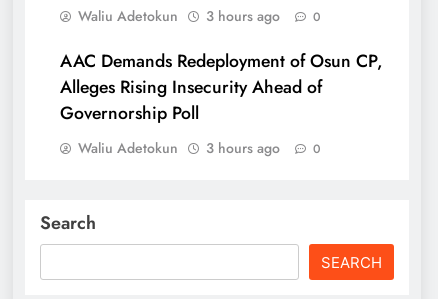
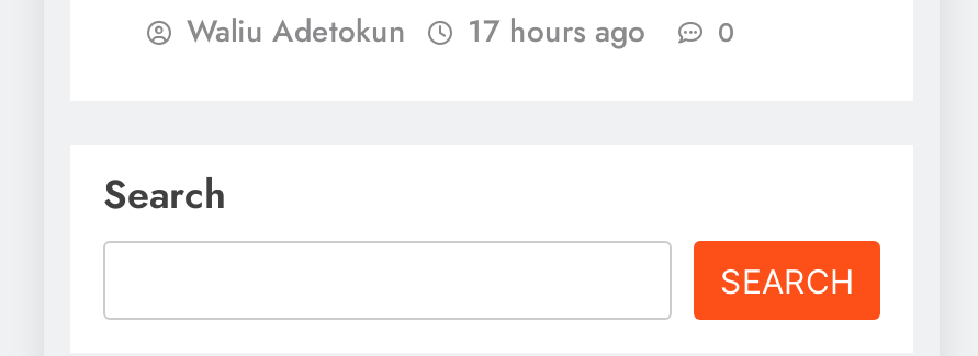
[60,6,383,158] 3 hours ago | 0 | AAC Demands Redeployment of Osun CP, | Alleges Rising Insecurity Ahead of | Governorship Poll | Waliu Adetokun | 3 hours ago -> [468,9,645,53] 17 hours ago

